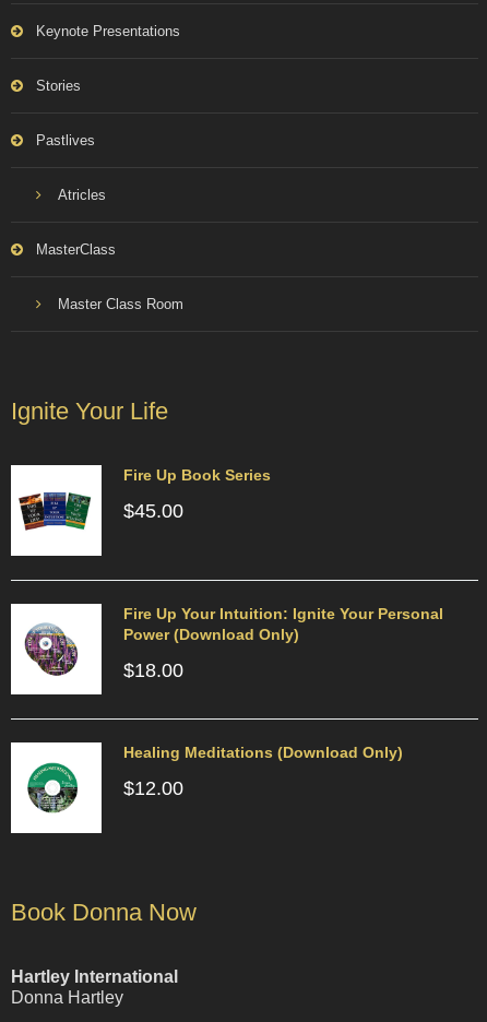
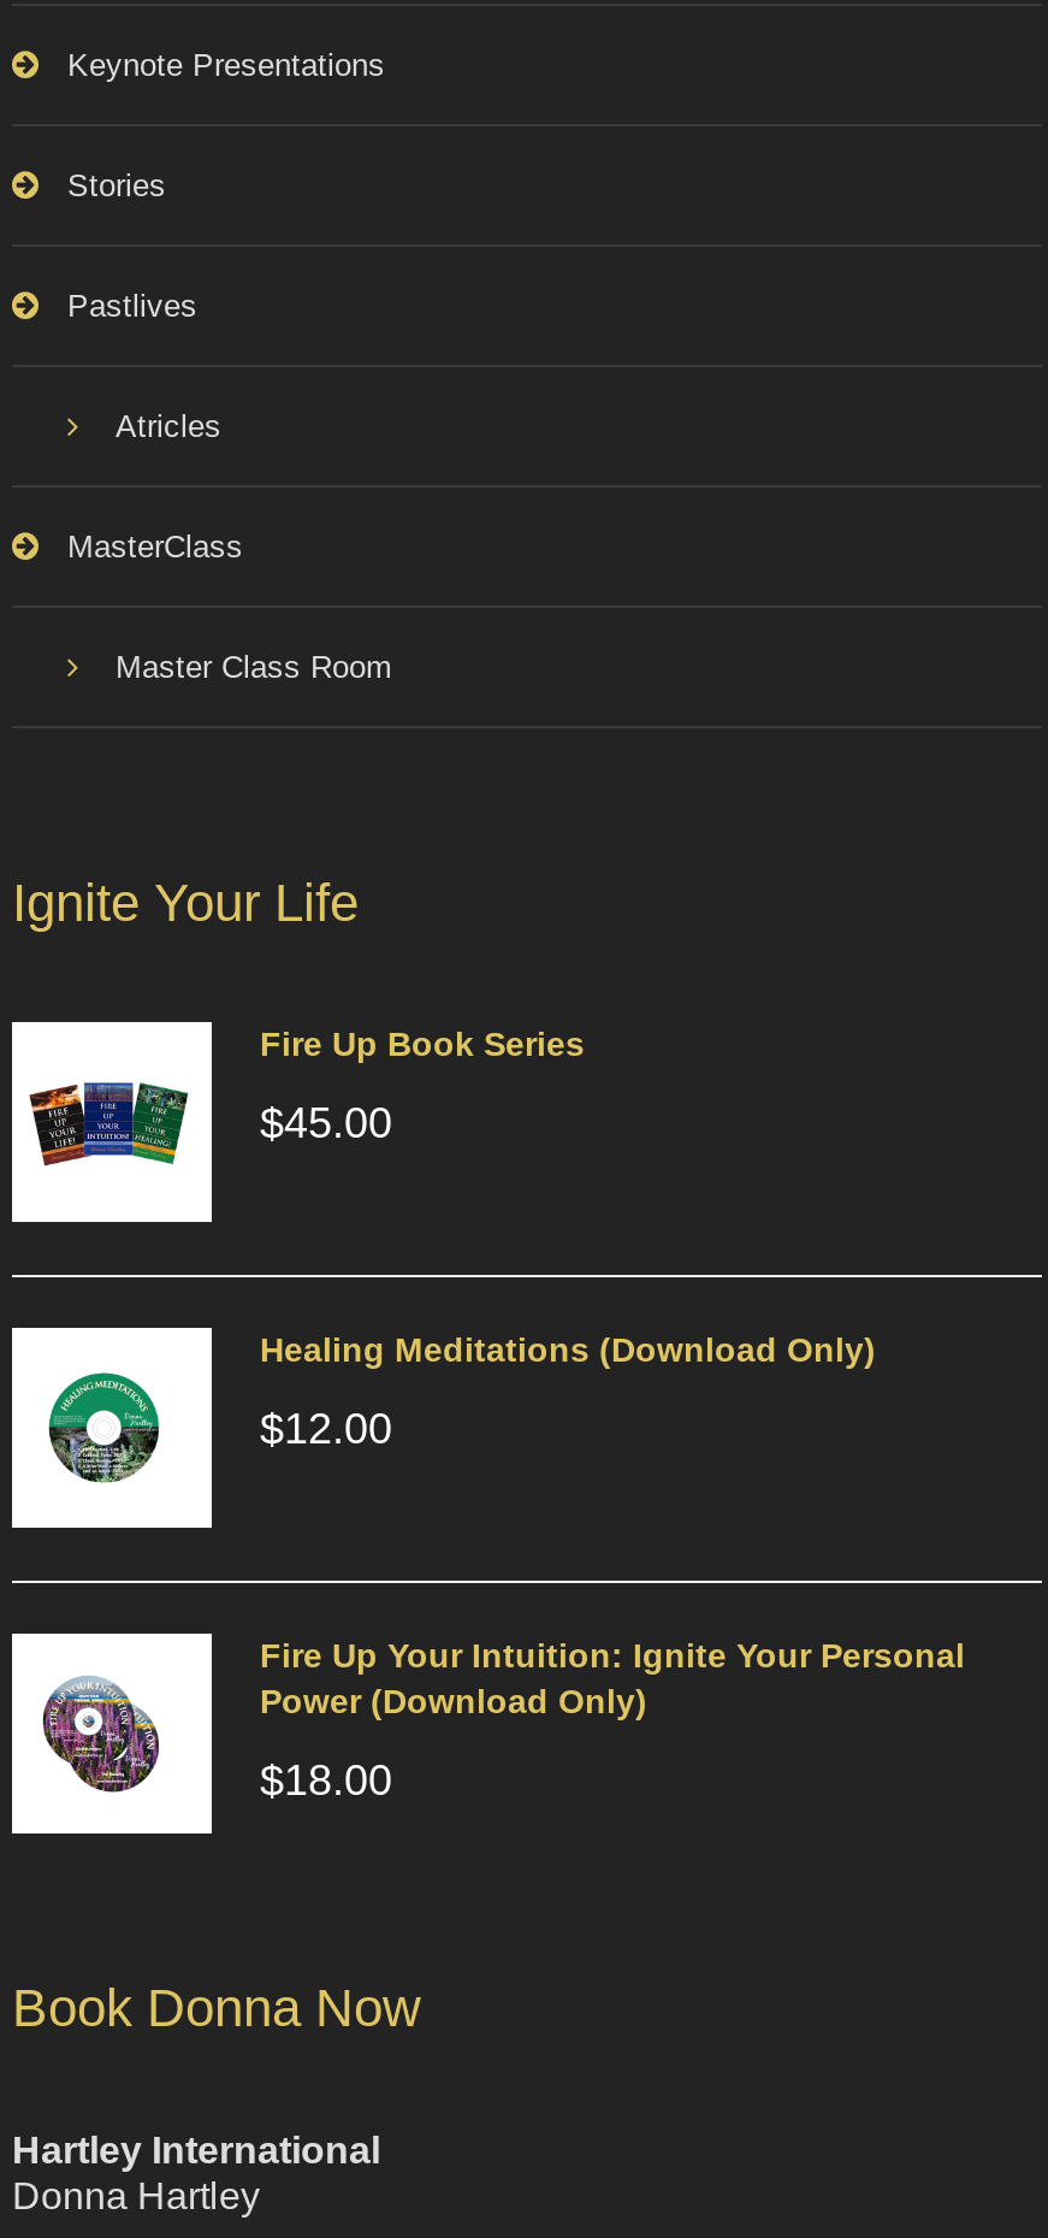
moved [123,605,443,681] -> [260,1636,965,1805]: Fire Up Your Intuition: Ignite Your Personal | Power (Download Only) | $18.00
moved [123,744,403,799] -> [260,1330,876,1453]: Healing Meditations (Download Only) | $12.00

